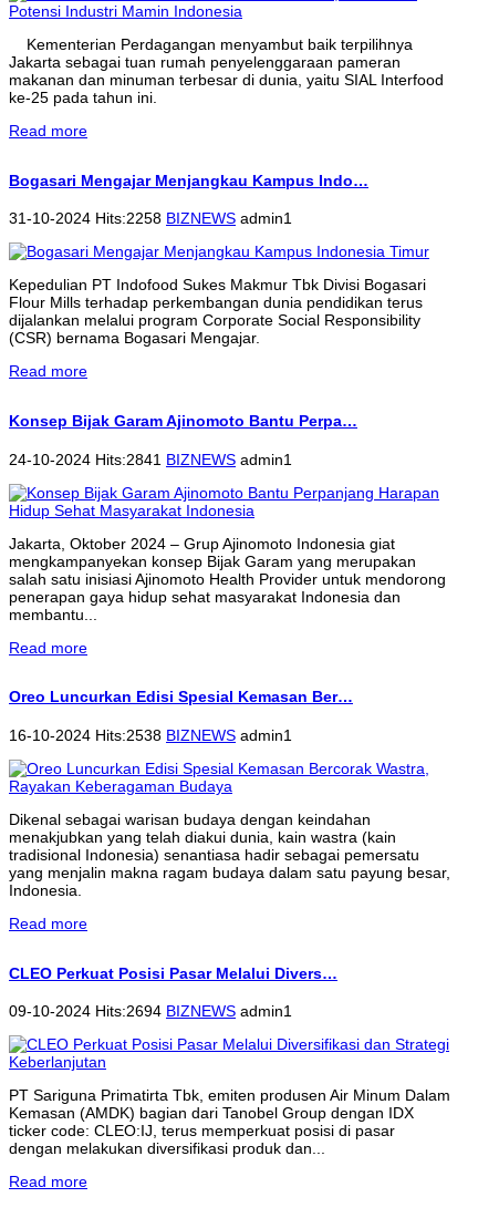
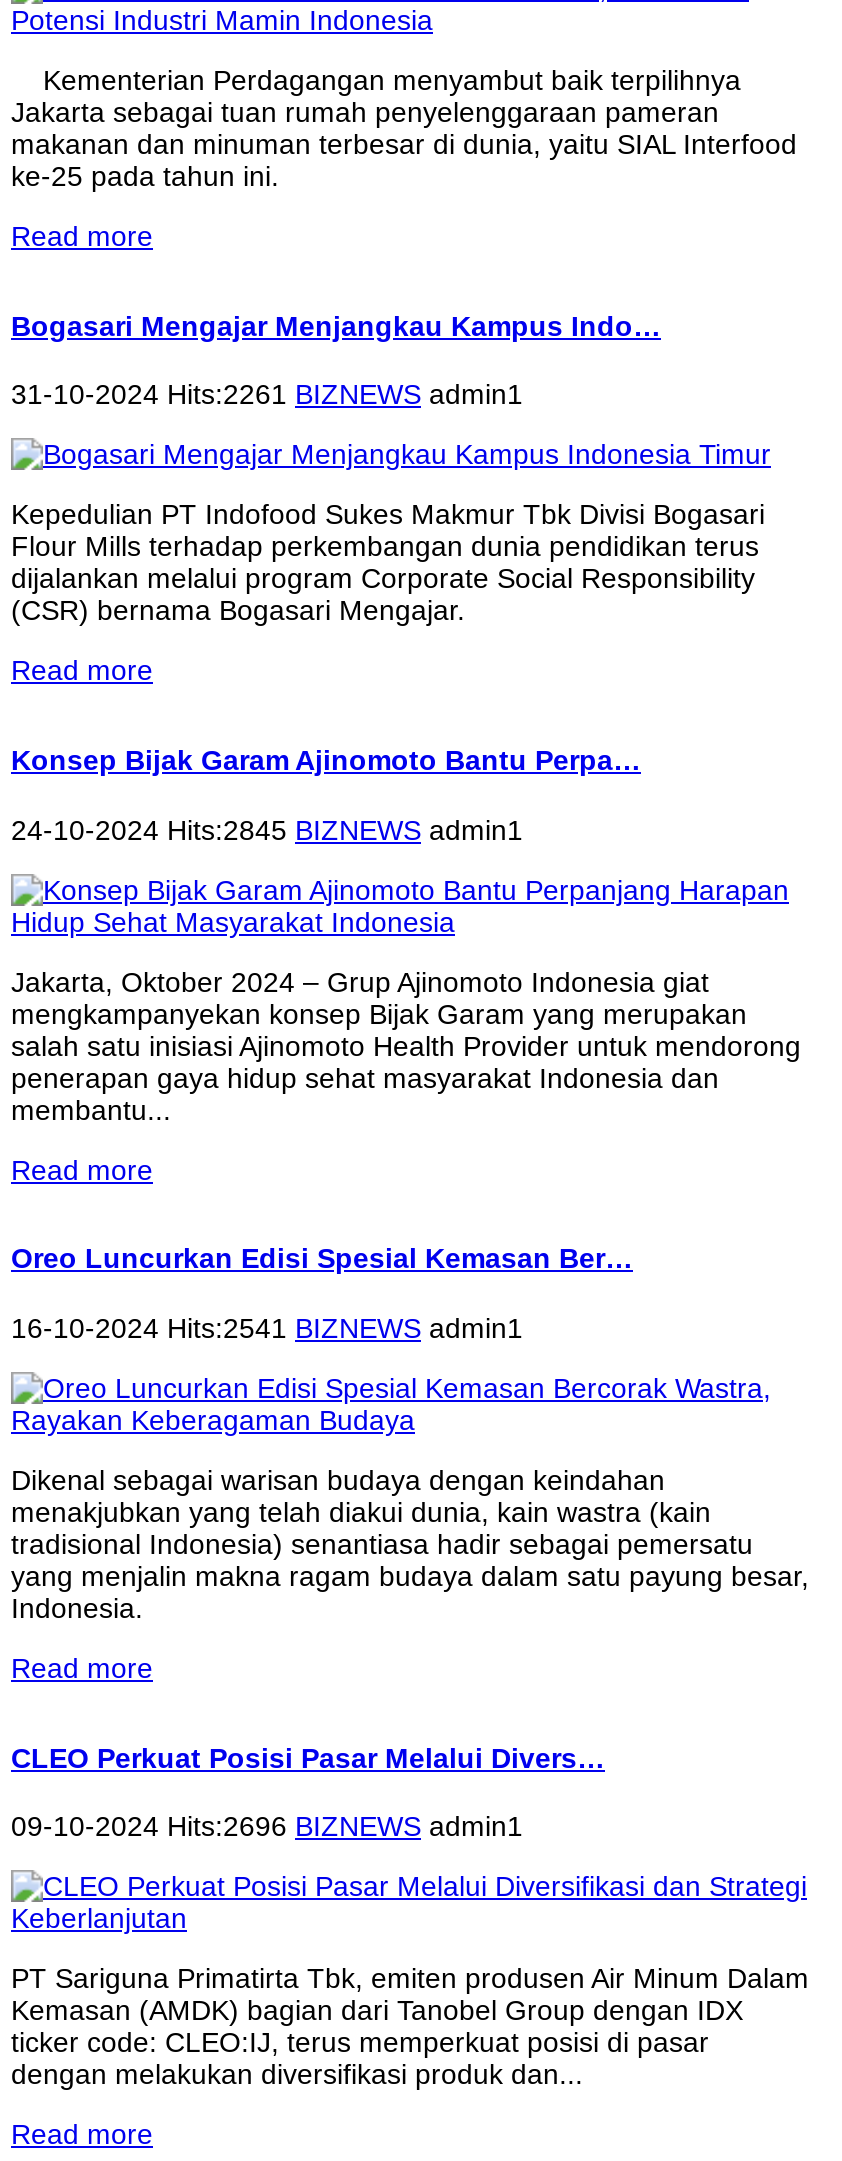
[9,210,292,228] 31-10-2024 Hits:2258 BIZNEWS admin1 -> [11,379,523,411] 31-10-2024 Hits:2261 BIZNEWS admin1
[9,450,292,468] 24-10-2024 Hits:2841 BIZNEWS admin1 -> [11,813,523,845] 24-10-2024 Hits:2845 BIZNEWS admin1
[9,726,292,744] 16-10-2024 Hits:2538 BIZNEWS admin1 -> [11,1312,523,1344] 16-10-2024 Hits:2541 BIZNEWS admin1
[9,1002,292,1020] 09-10-2024 Hits:2694 BIZNEWS admin1 -> [11,1810,523,1842] 09-10-2024 Hits:2696 BIZNEWS admin1

